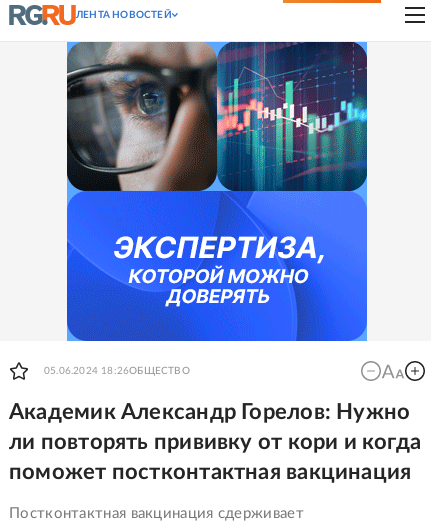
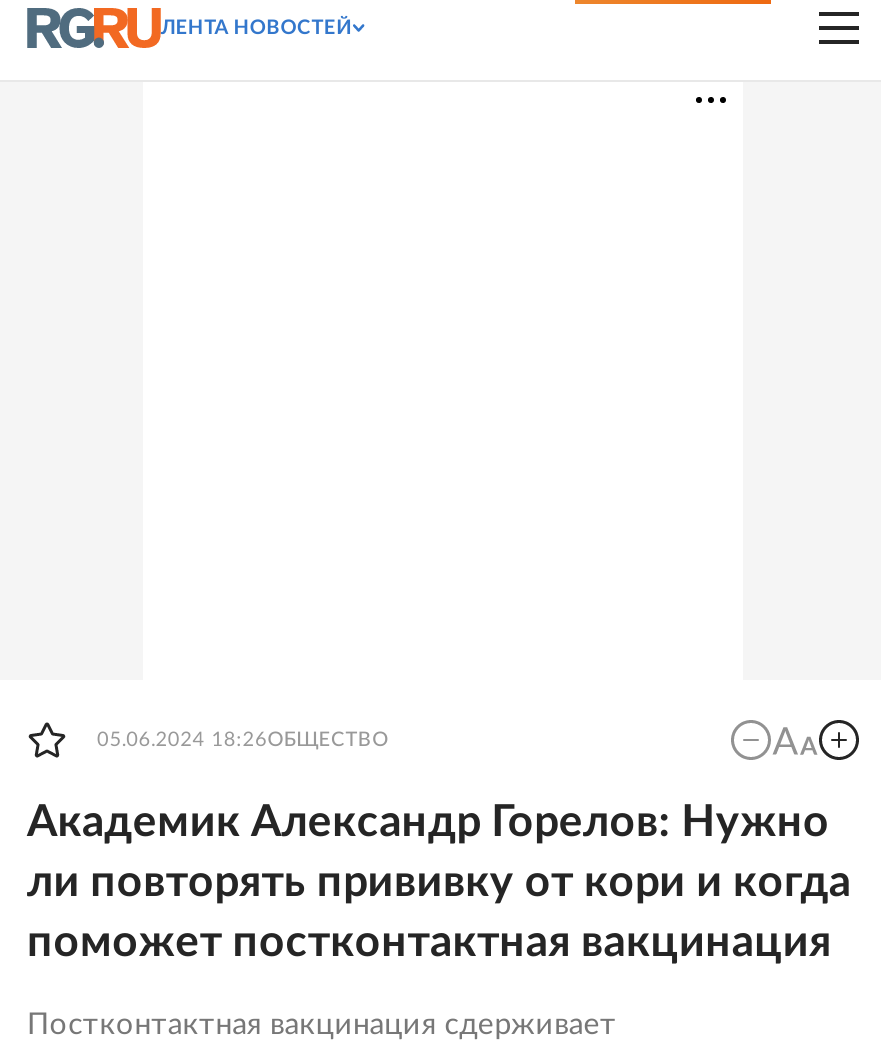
[66,41,368,342] [image] -> none

